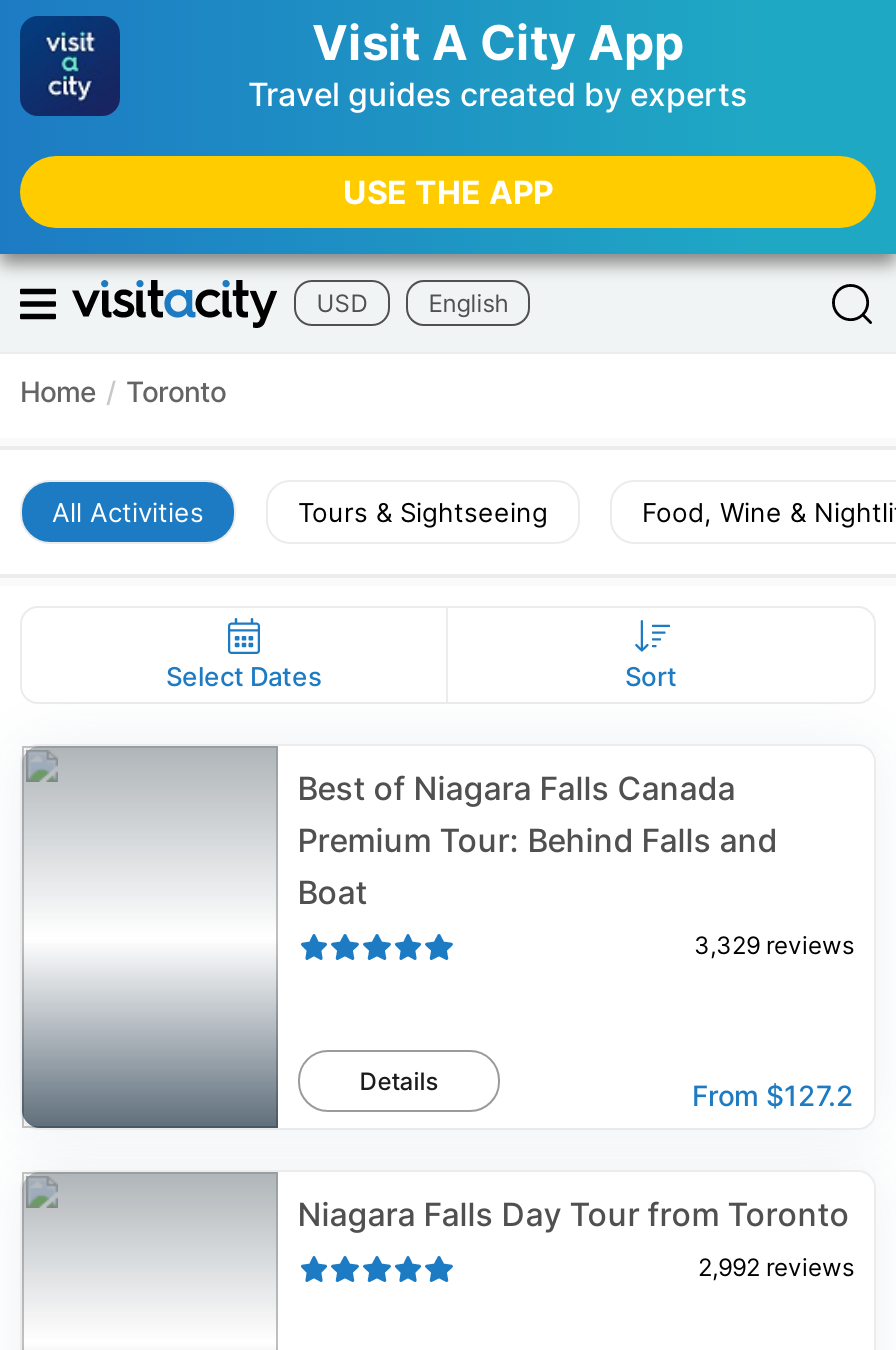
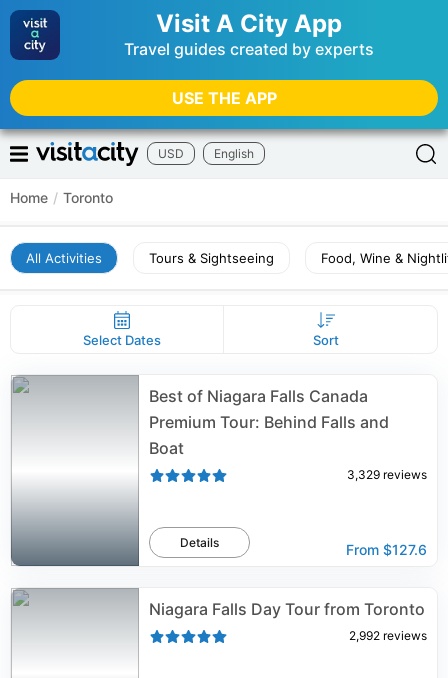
[692,1078,854,1112] From $127.2 -> [346,541,427,558] From $127.6

